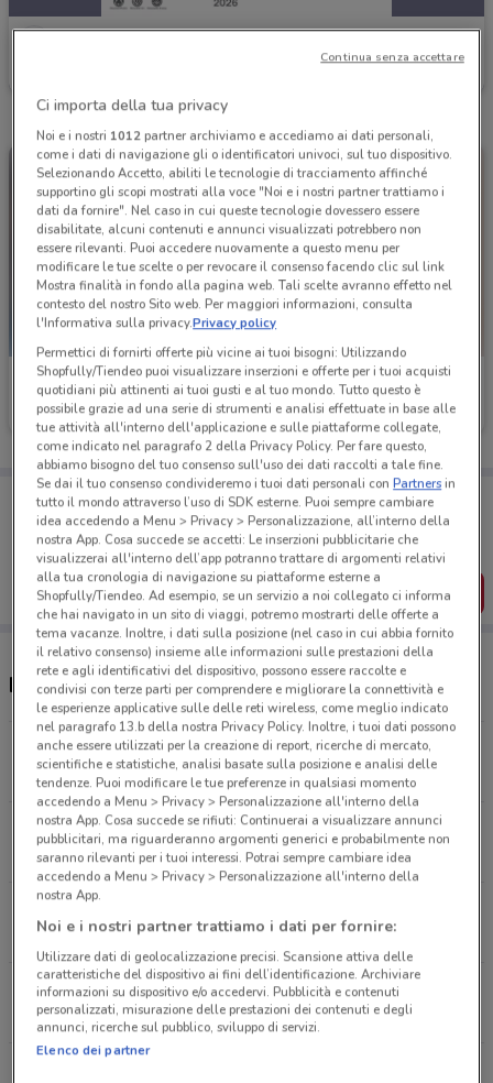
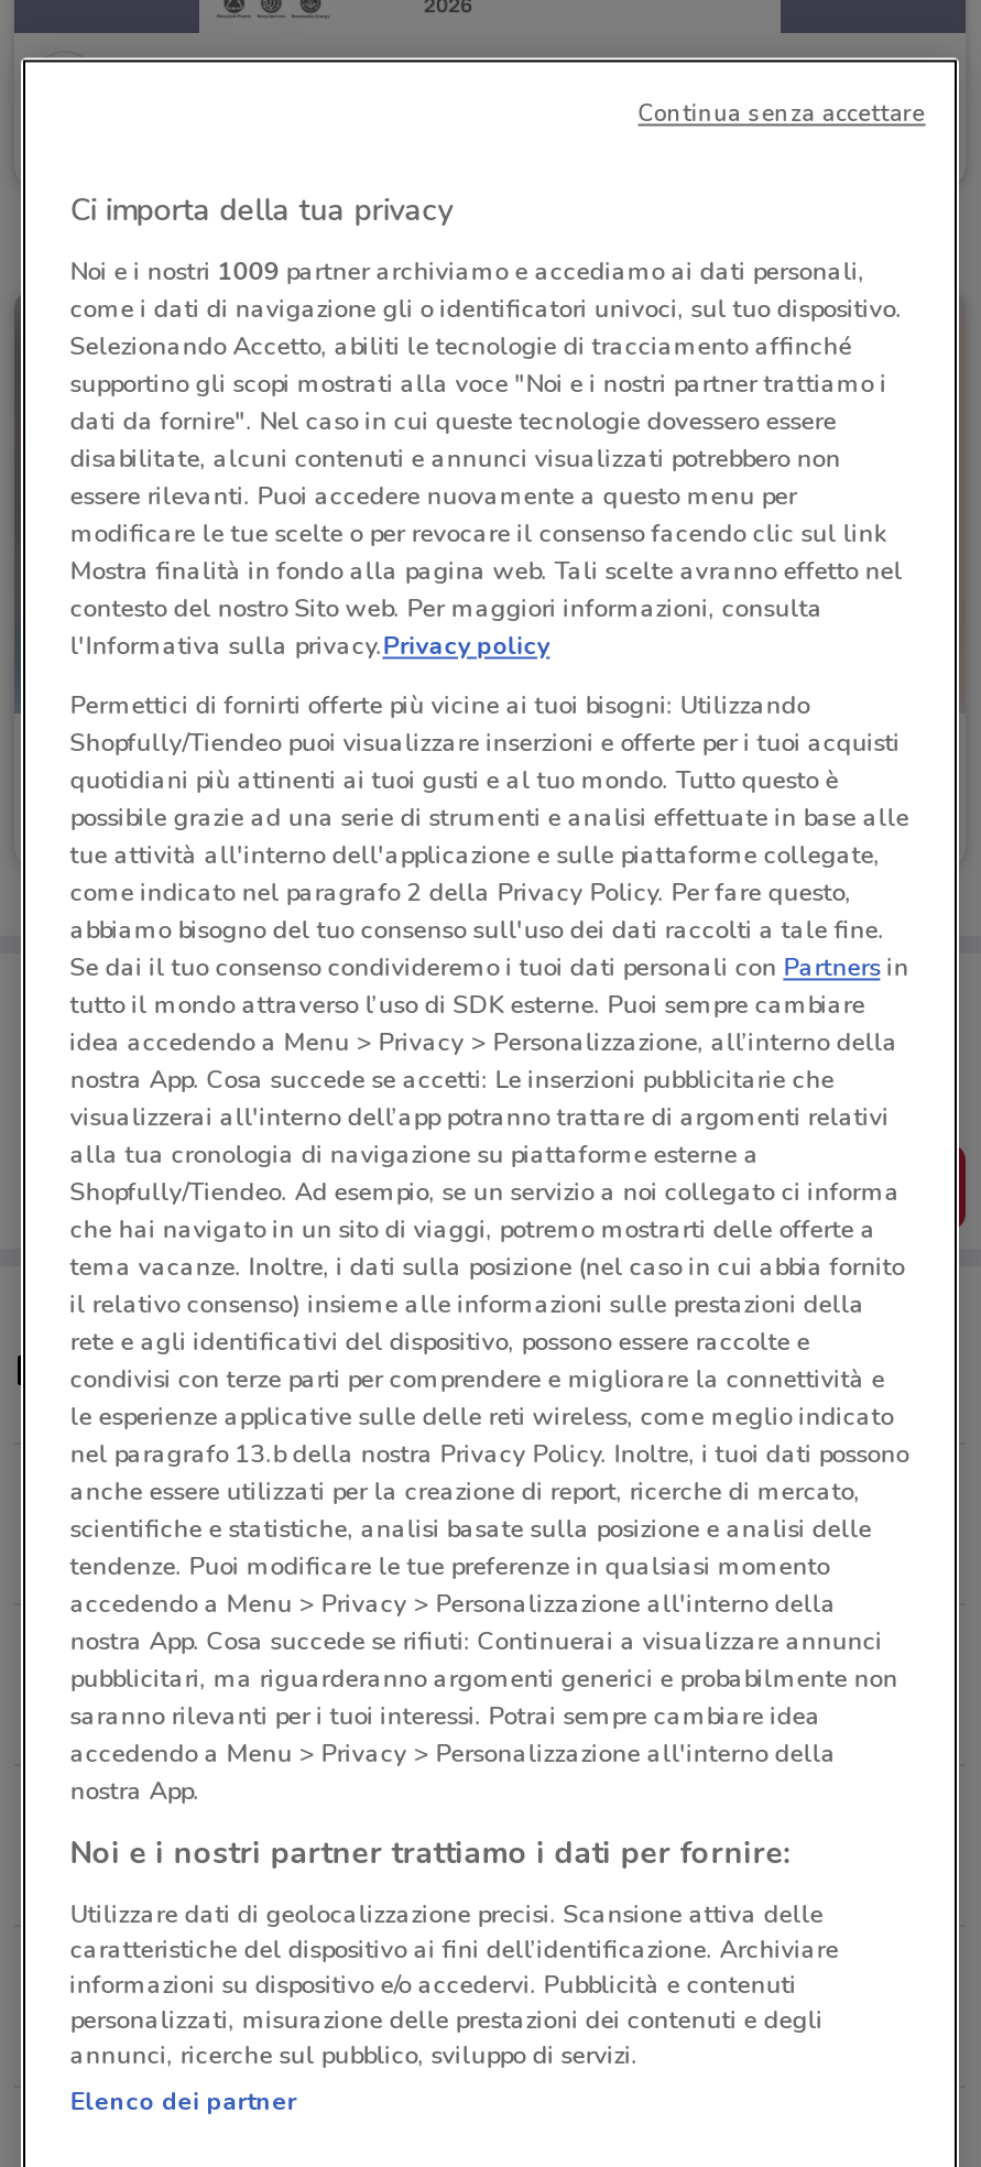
[37,127,434,145] Noi e i nostri 1012 partner archiviamo e accediamo ai dati personali, -> [70,254,865,290] Noi e i nostri 1009 partner archiviamo e accediamo ai dati personali,

